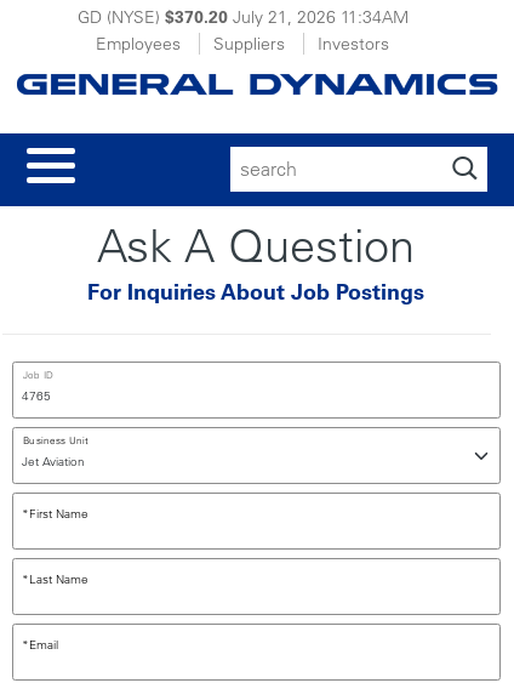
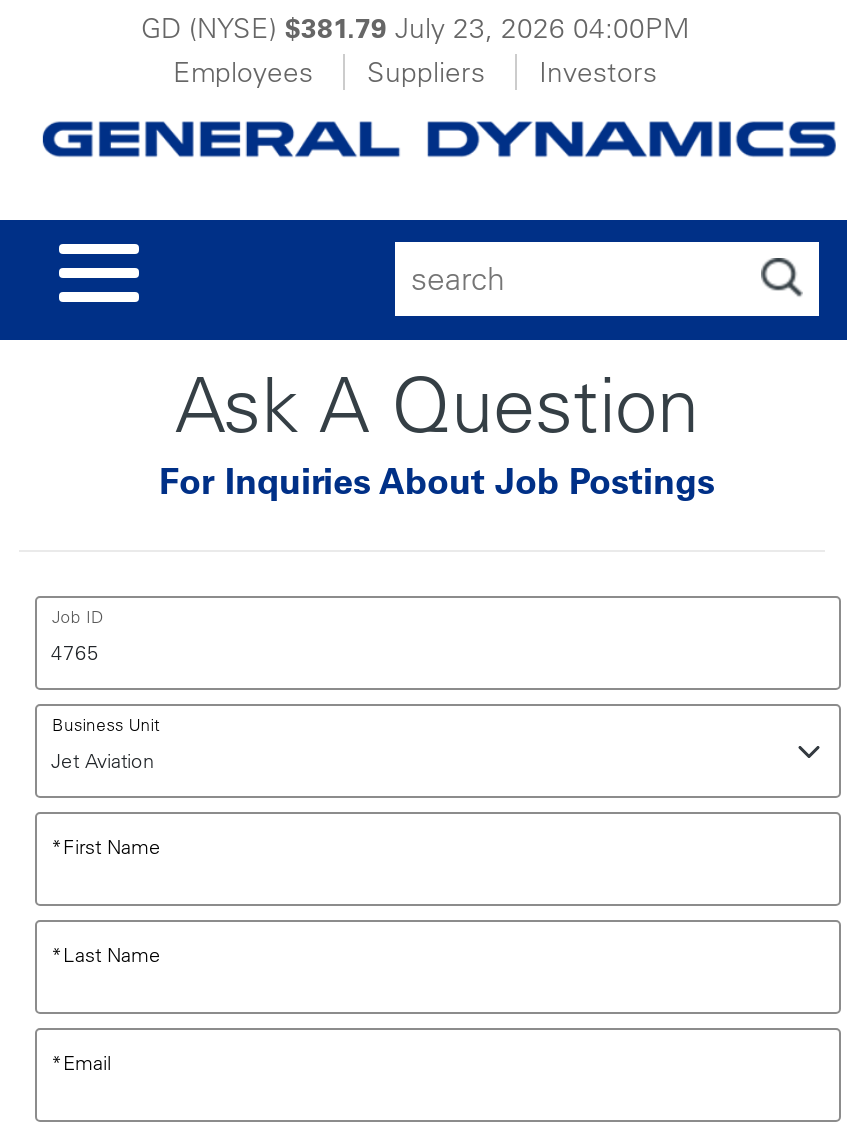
[77,6,408,28] GD (NYSE) $370.20 July 21, 2026 11:34AM -> [141,10,689,46] GD (NYSE) $381.79 July 23, 2026 04:00PM

